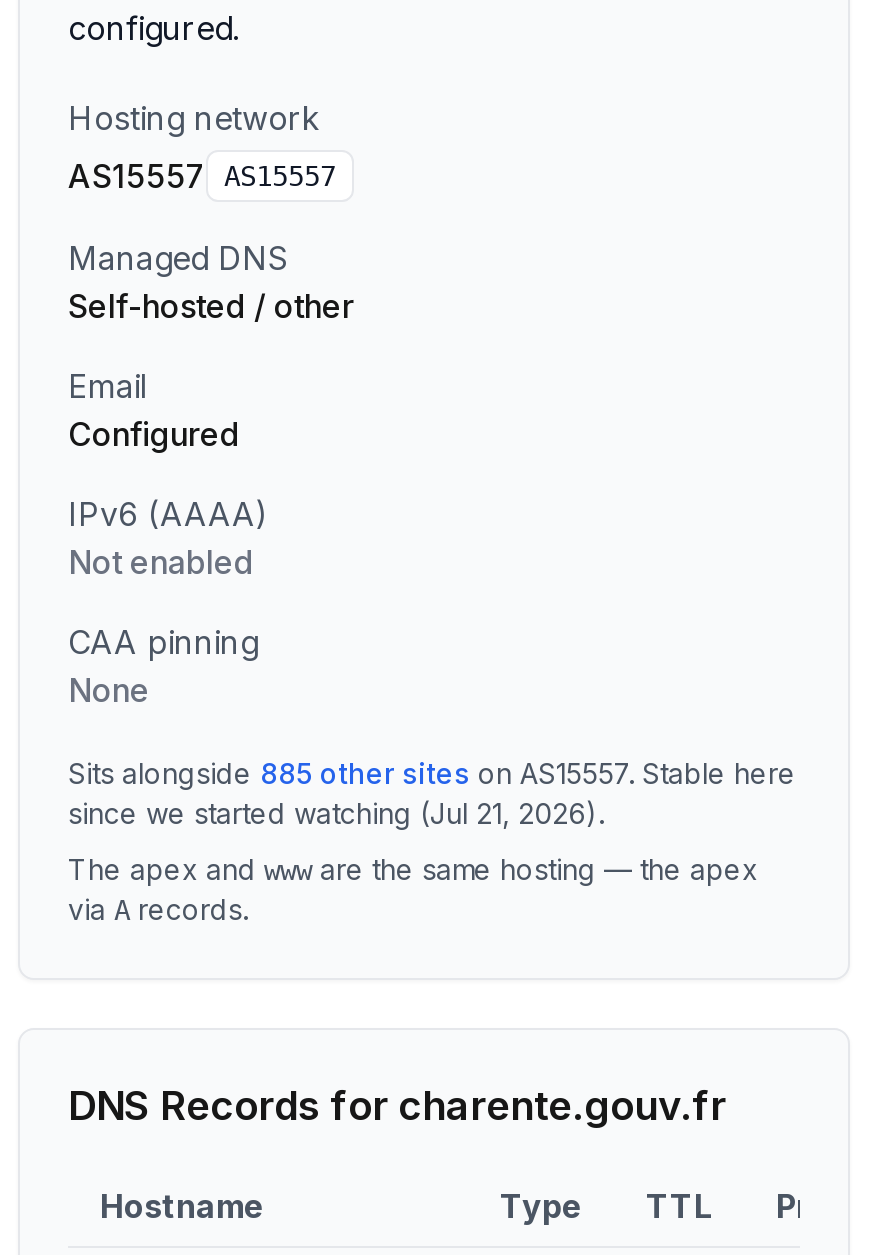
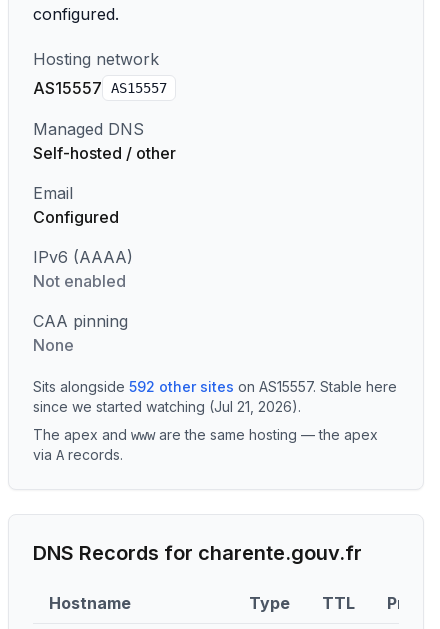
[68,756,796,790] Sits alongside 885 other sites on AS15557. Stable here -> [33,378,397,395] Sits alongside 592 other sites on AS15557. Stable here

